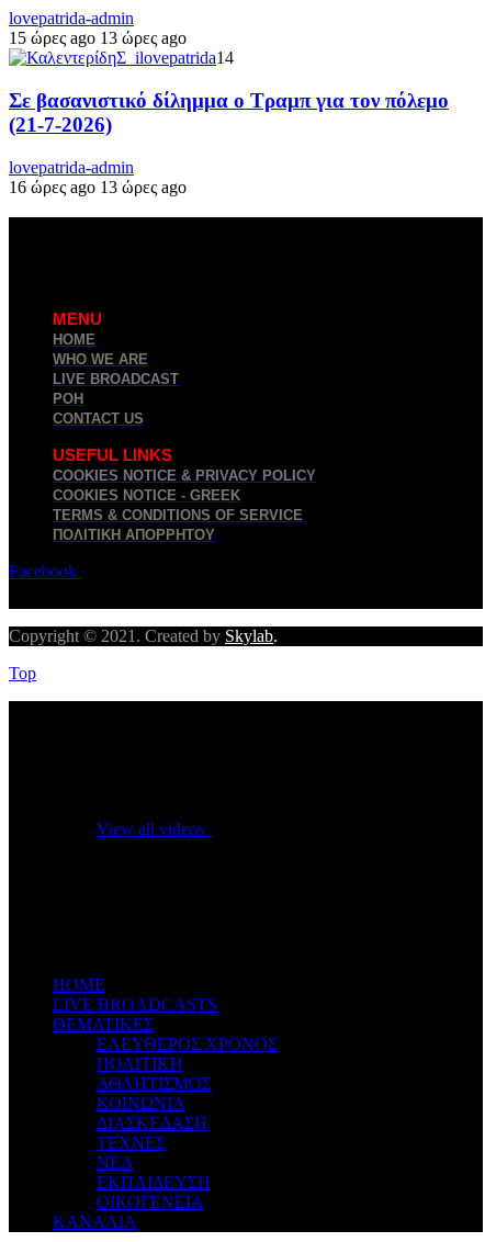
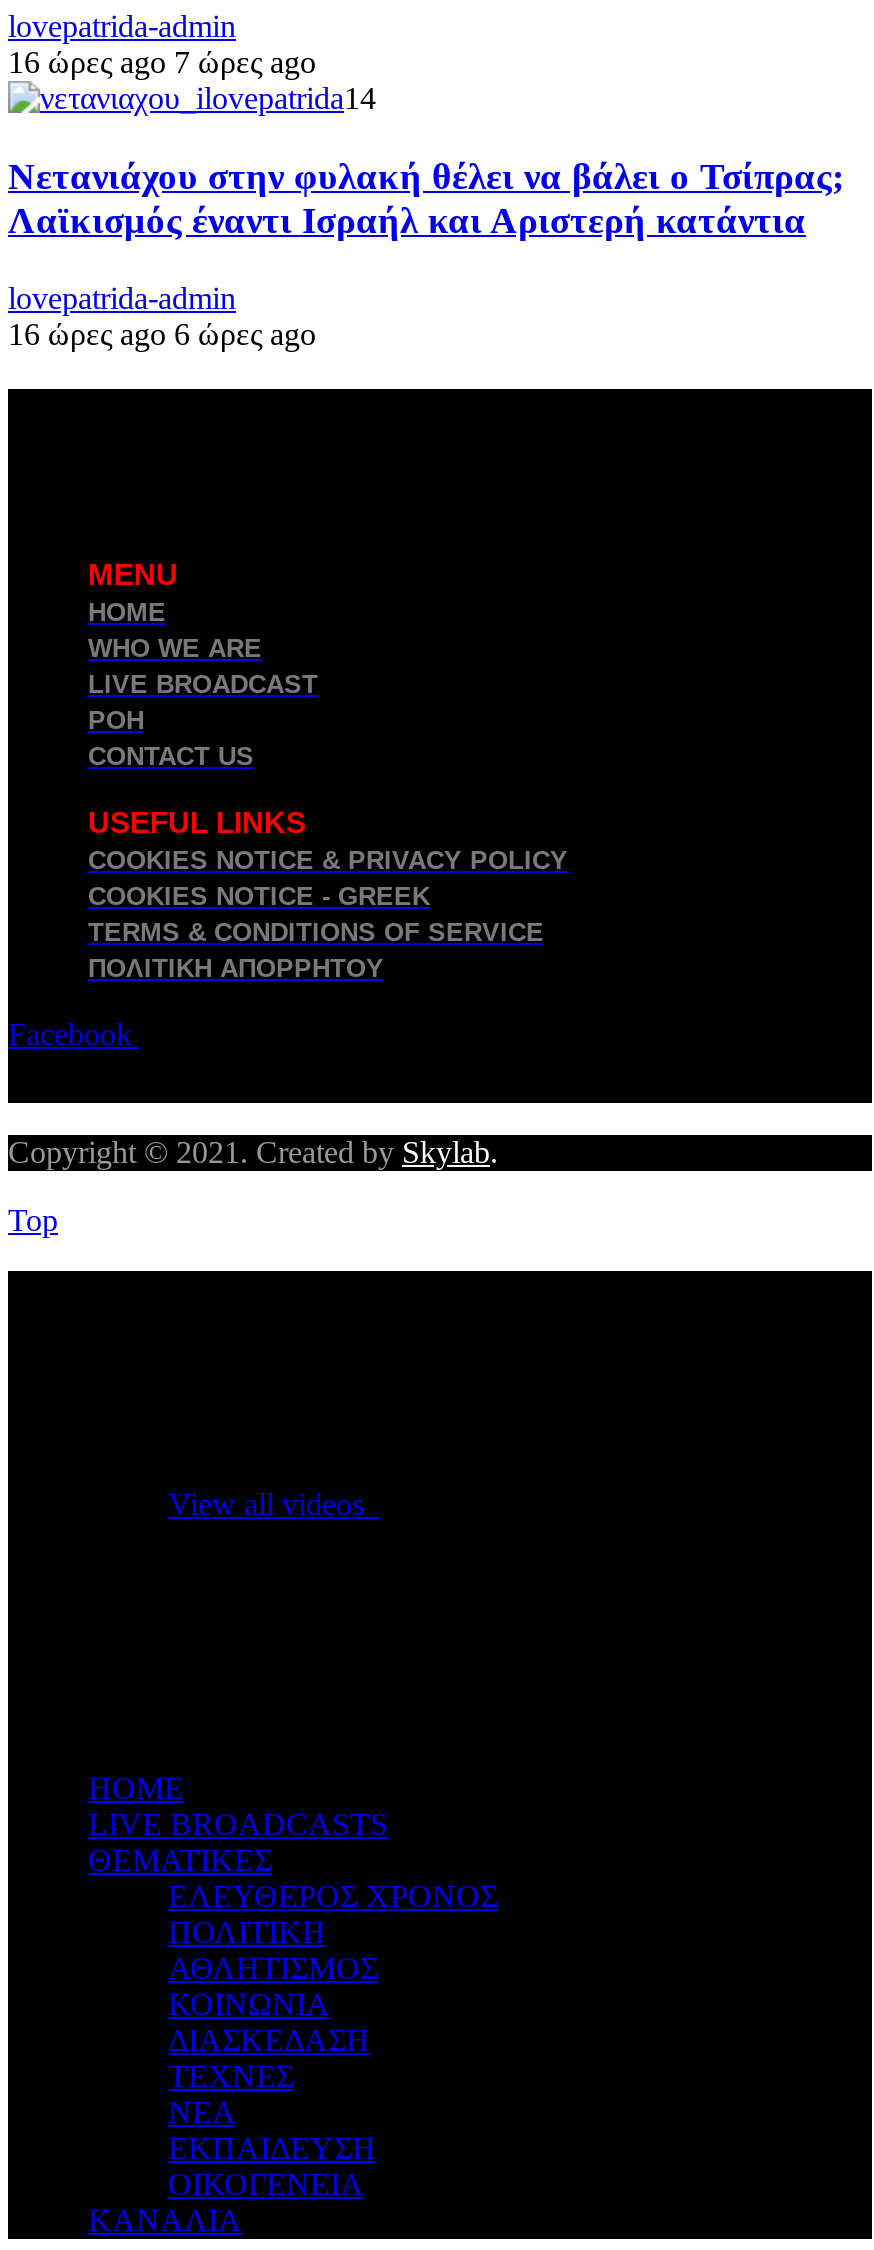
[9,29,187,48] 15 ώρες ago 13 ώρες ago -> [8,46,316,80] 16 ώρες ago 7 ώρες ago
[9,89,449,136] Σε βασανιστικό δίλημμα ο Τραμπ για τον πόλεμο | (21-7-2026) -> [8,155,844,241] Νετανιάχου στην φυλακή θέλει να βάλει ο Τσίπρας; | Λαϊκισμός έναντι Ισραήλ και Αριστερή κατάντια
[9,178,187,196] 16 ώρες ago 13 ώρες ago -> [8,317,316,351] 16 ώρες ago 6 ώρες ago

